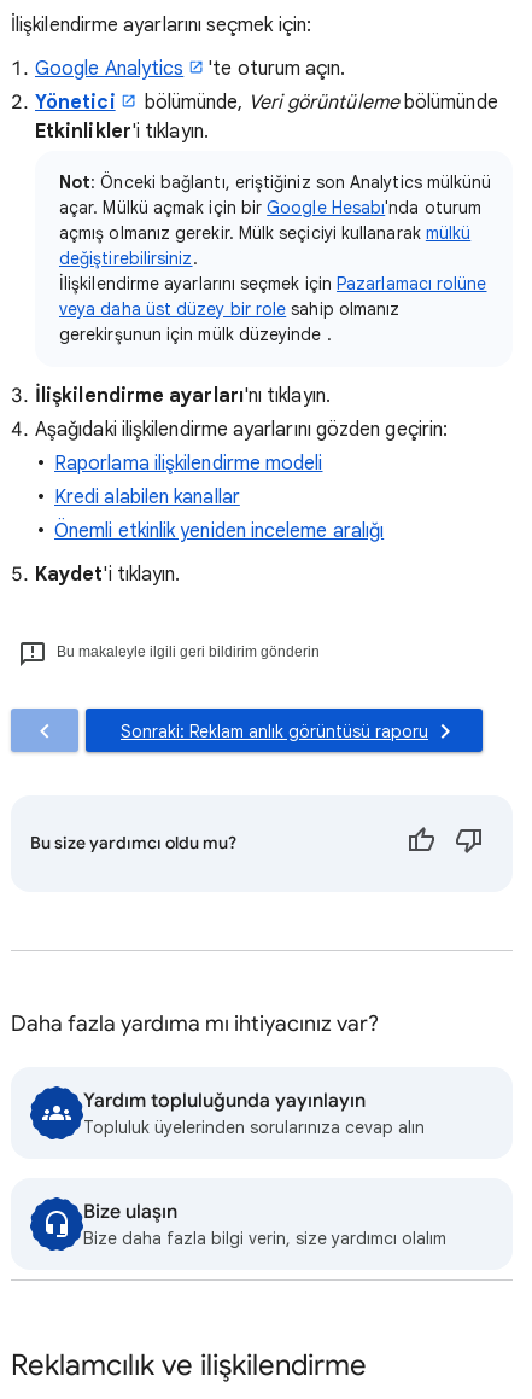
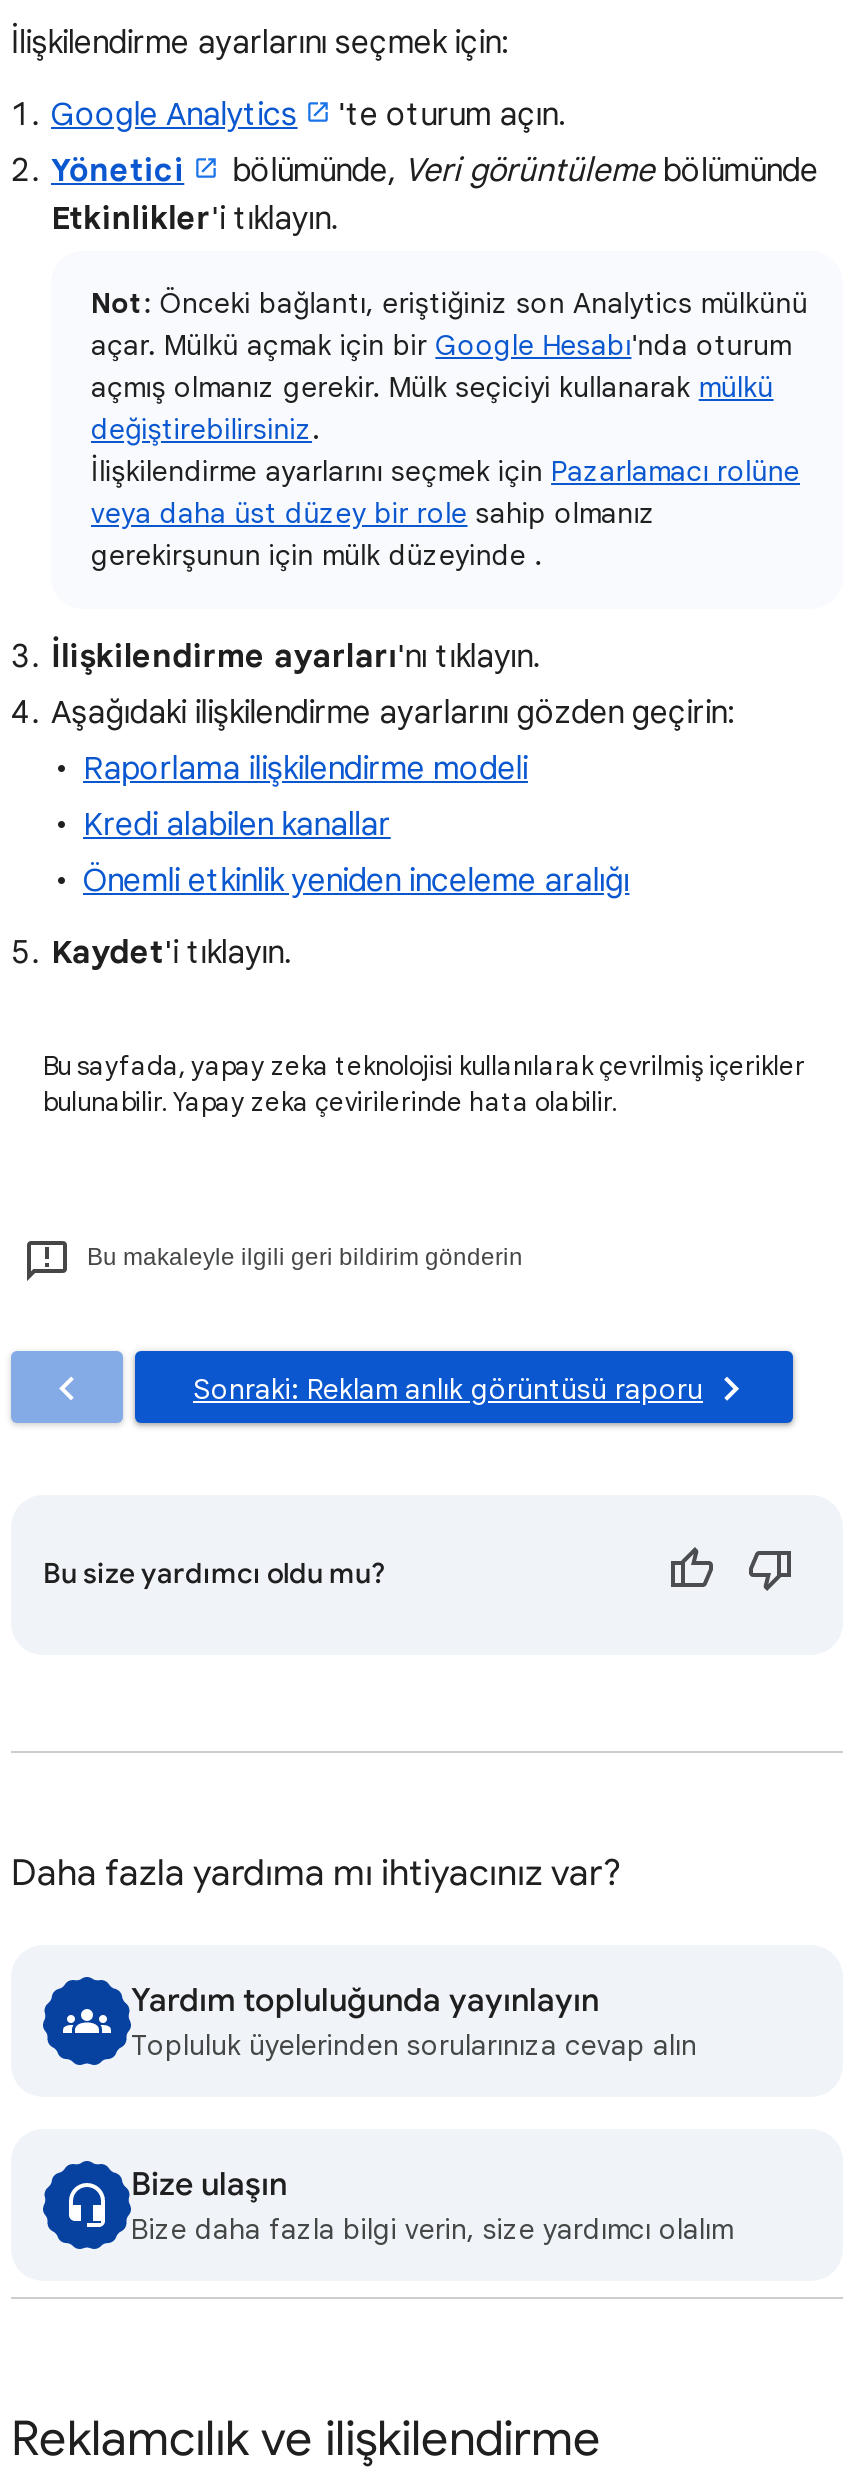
none -> [43,1048,805,1118] Bu sayfada, yapay zeka teknolojisi kullanılarak çevrilmiş içerikler | bulunabilir. Yapay zeka çevirilerinde hata olabilir.

